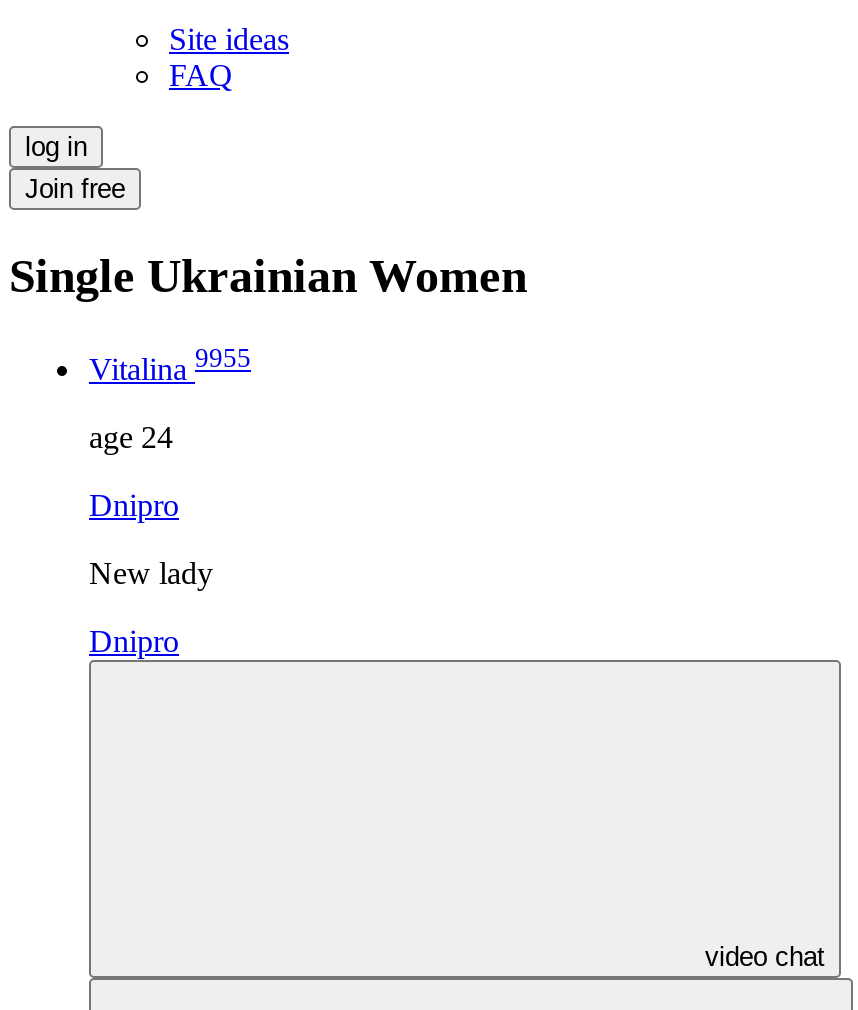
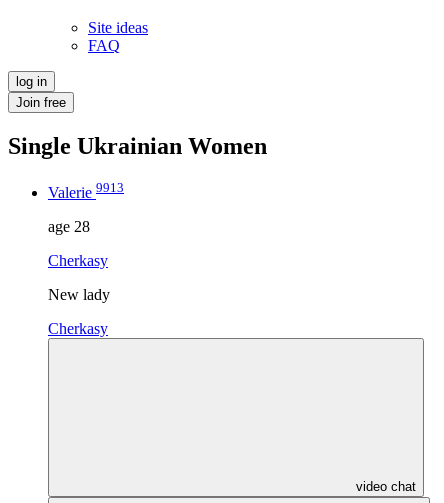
[89,344,251,386] Vitalina 9955 -> [48,180,124,201] Valerie 9913
[89,420,173,454] age 24 -> [48,218,90,235] age 28
[89,488,179,522] Dnipro -> [48,252,108,269] Cherkasy
[89,624,179,658] Dnipro -> [48,320,108,337] Cherkasy

